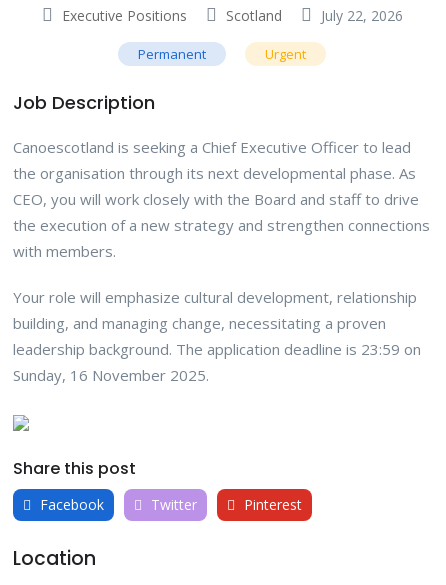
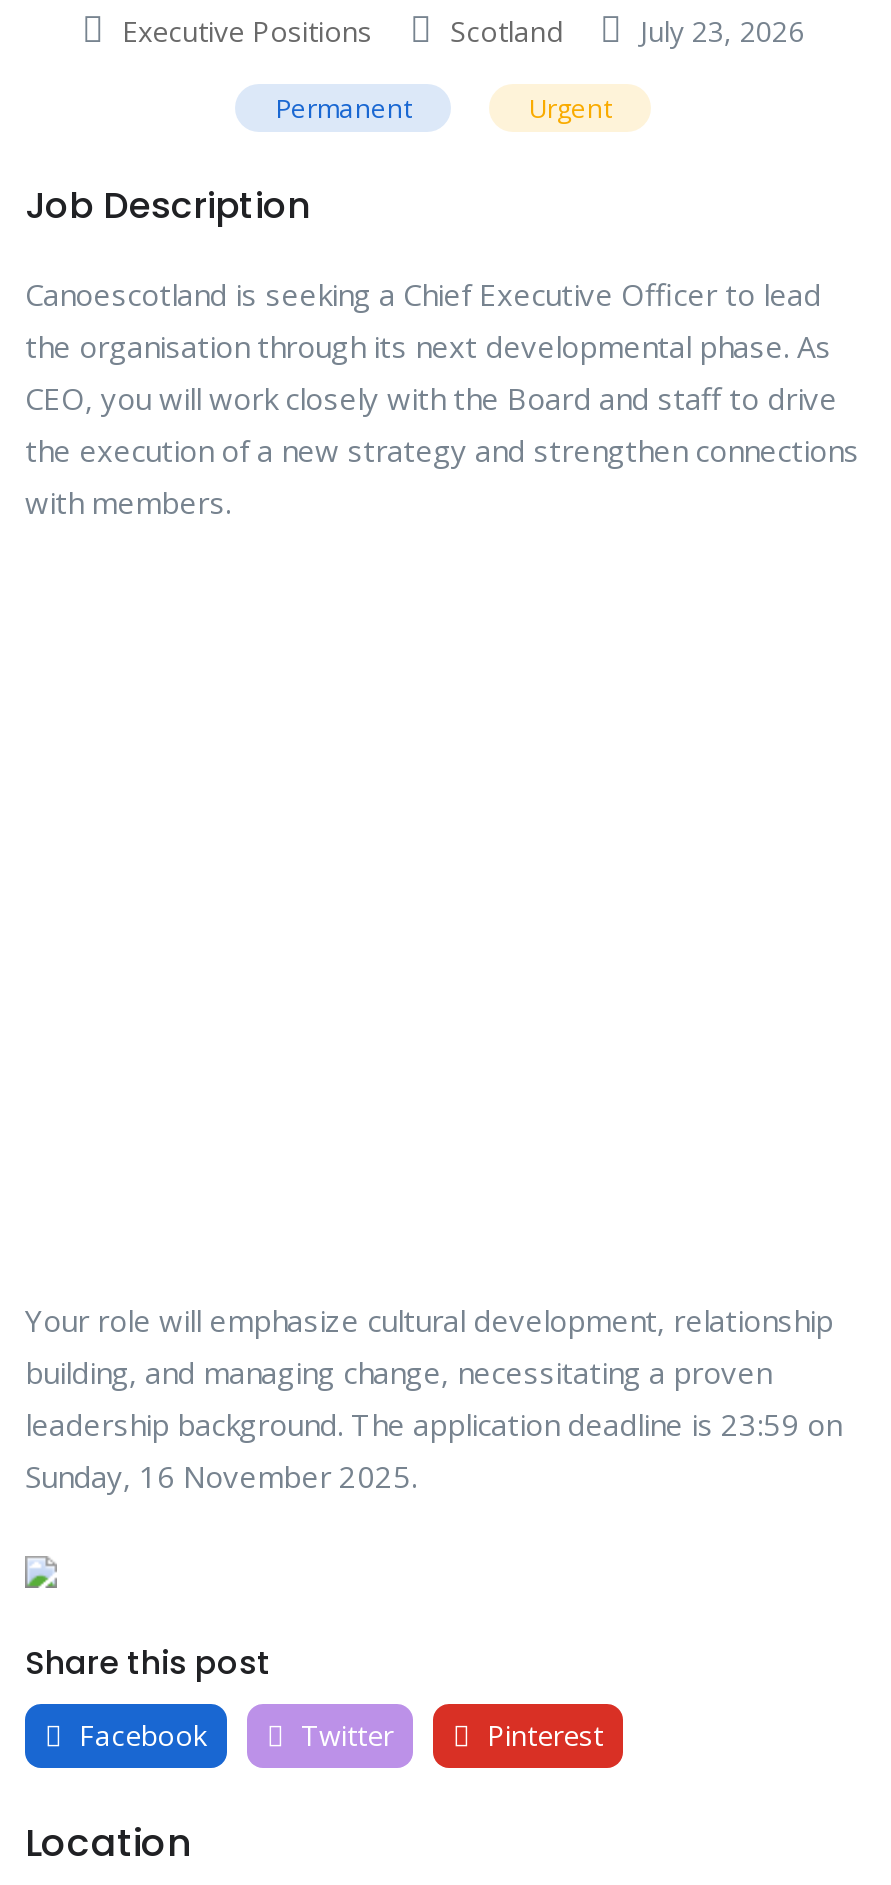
[225,6,402,25] Scotland July 22, 2026 -> [450,12,804,50] Scotland July 23, 2026

